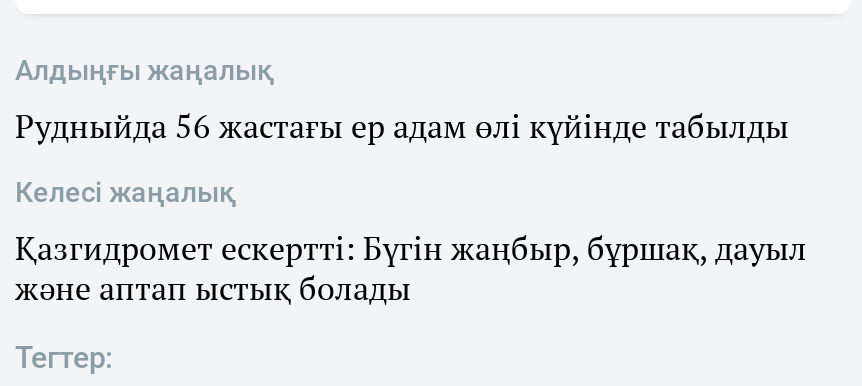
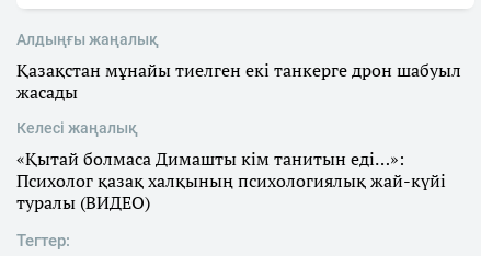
[15,105,789,149] Рудныйда 56 жастағы ер адам өлі күйінде табылды -> [16,57,461,103] Қазақстан мұнайы тиелген екі танкерге дрон шабуыл | жасады
[15,227,807,311] Қазгидромет ескертті: Бүгін жаңбыр, бұршақ, дауыл | және аптап ыстық болады -> [16,146,446,214] «Қытай болмаса Димашты кім танитын еді…»: | Психолог қазақ халқының психологиялық жай-күйі | туралы (ВИДЕО)

